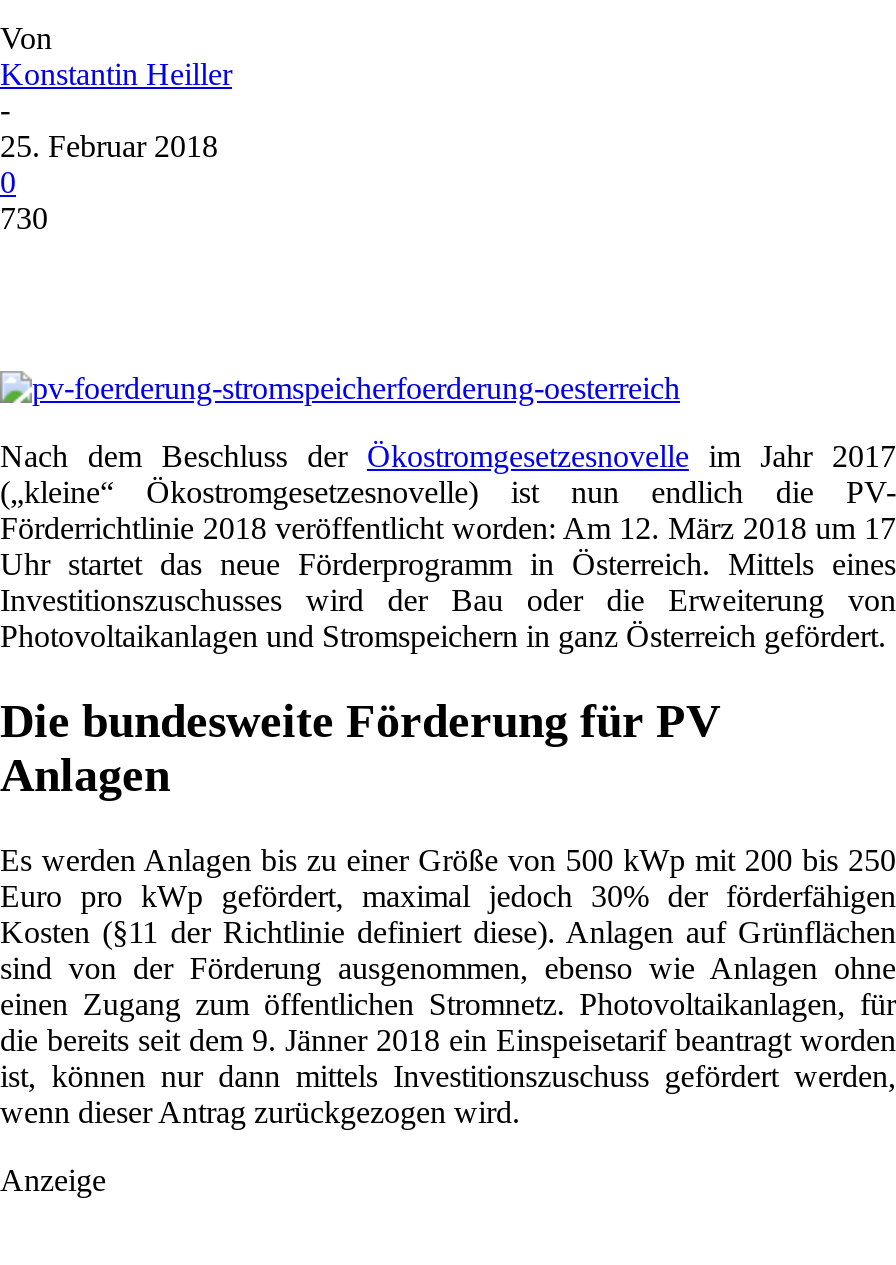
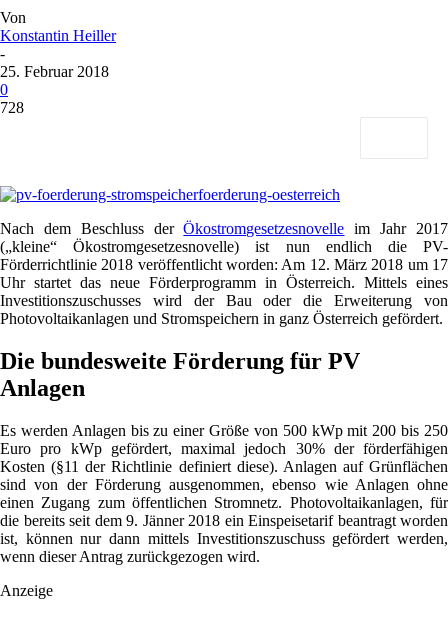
[0,201,48,235] 730 -> [0,99,24,116] 728

